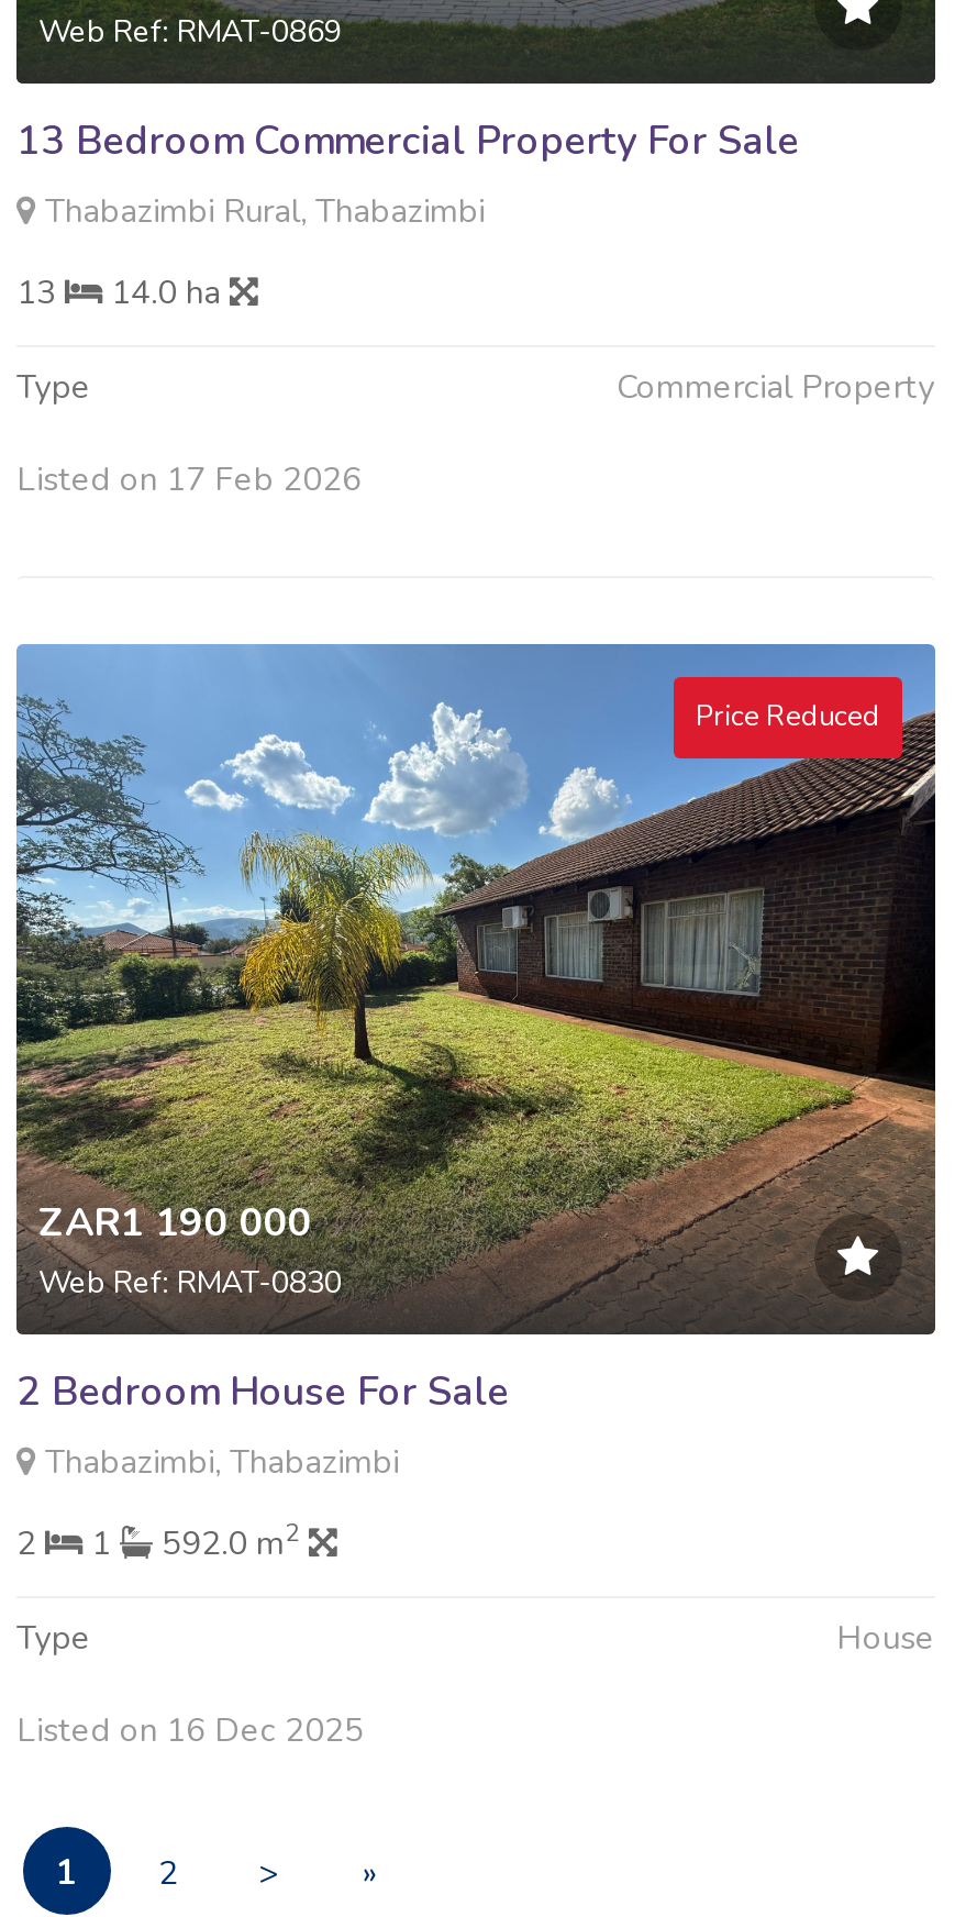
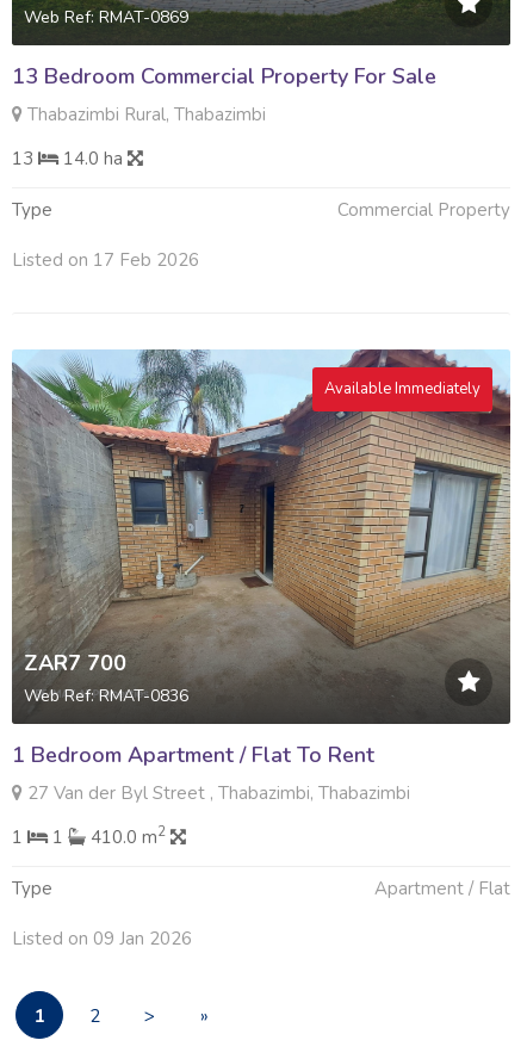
[14,642,937,1273] [image] | Price Reduced -> [11,348,511,689] [image] | Available Immediately
[16,1195,509,1564] ZAR1 190 000 | Web Ref: RMAT-0830 | 2 Bedroom House For Sale | Thabazimbi, Thabazimbi | 2 -> [12,648,410,805] ZAR7 700 | Web Ref: RMAT-0836 | 1 Bedroom Apartment / Flat To Rent | 27 Van der Byl Street , Thabazimbi, Thabazimbi
[162,1517,300,1564] 592.0 m2 -> [52,823,166,849] 1 | 410.0 m2
[836,1615,935,1659] House -> [374,876,510,900] Apartment / Flat
[16,1707,364,1751] Listed on 16 Dec 2025 -> [12,926,192,950] Listed on 09 Jan 2026

